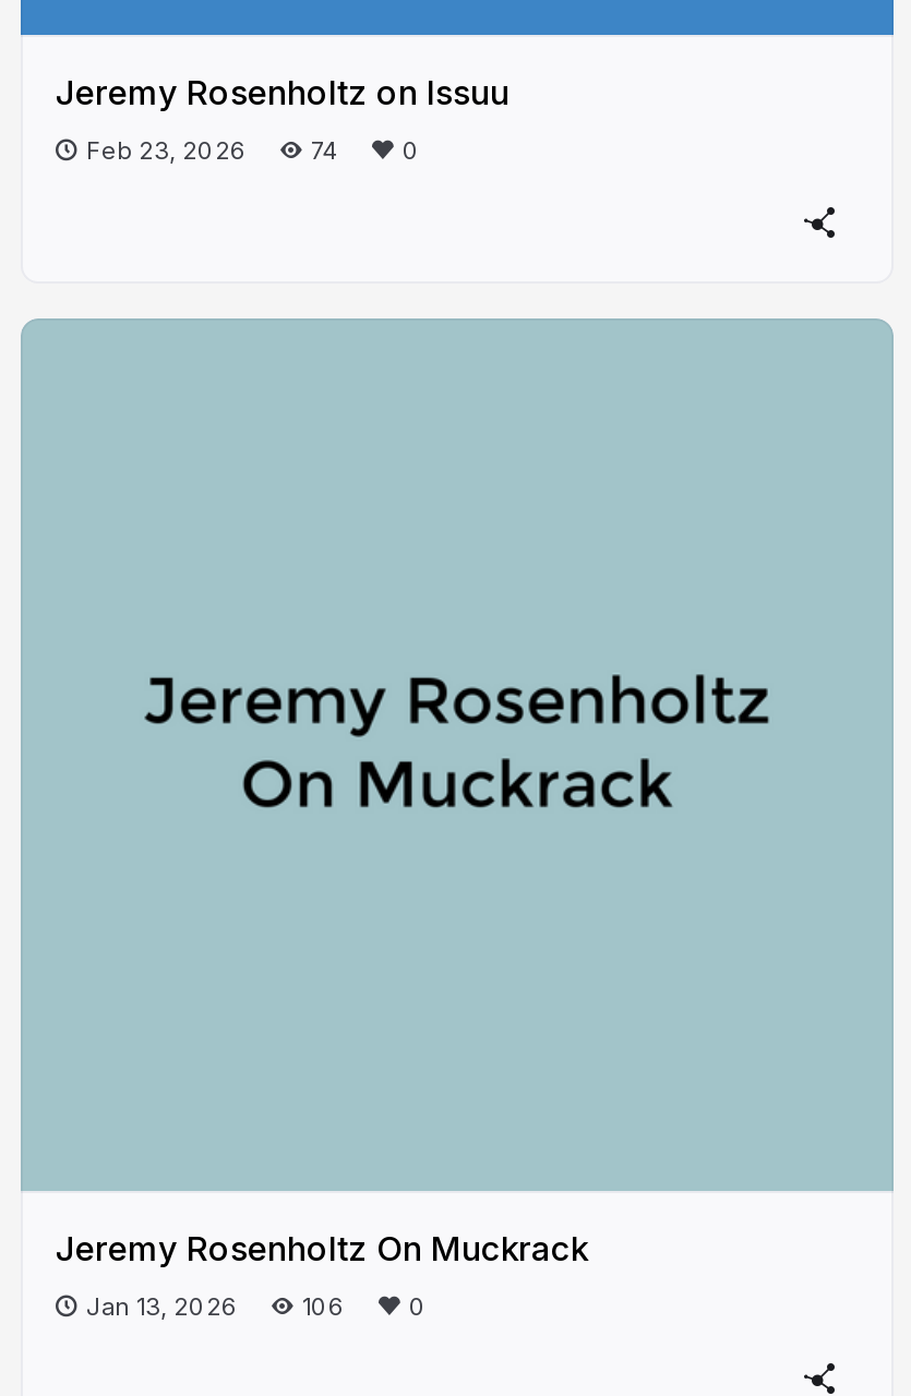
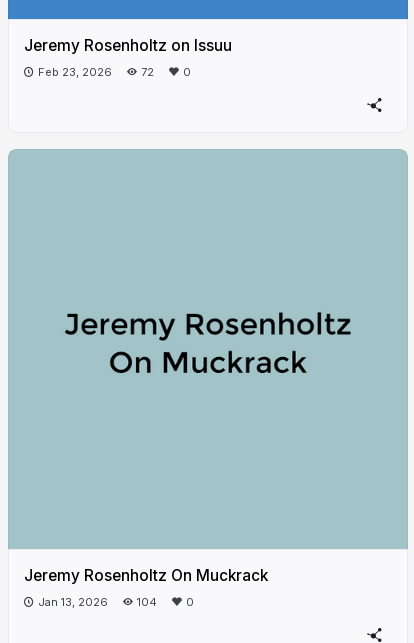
[311,135,339,166] 74 -> [141,65,154,79] 72
[302,1291,346,1322] 106 -> [137,595,157,609] 104

